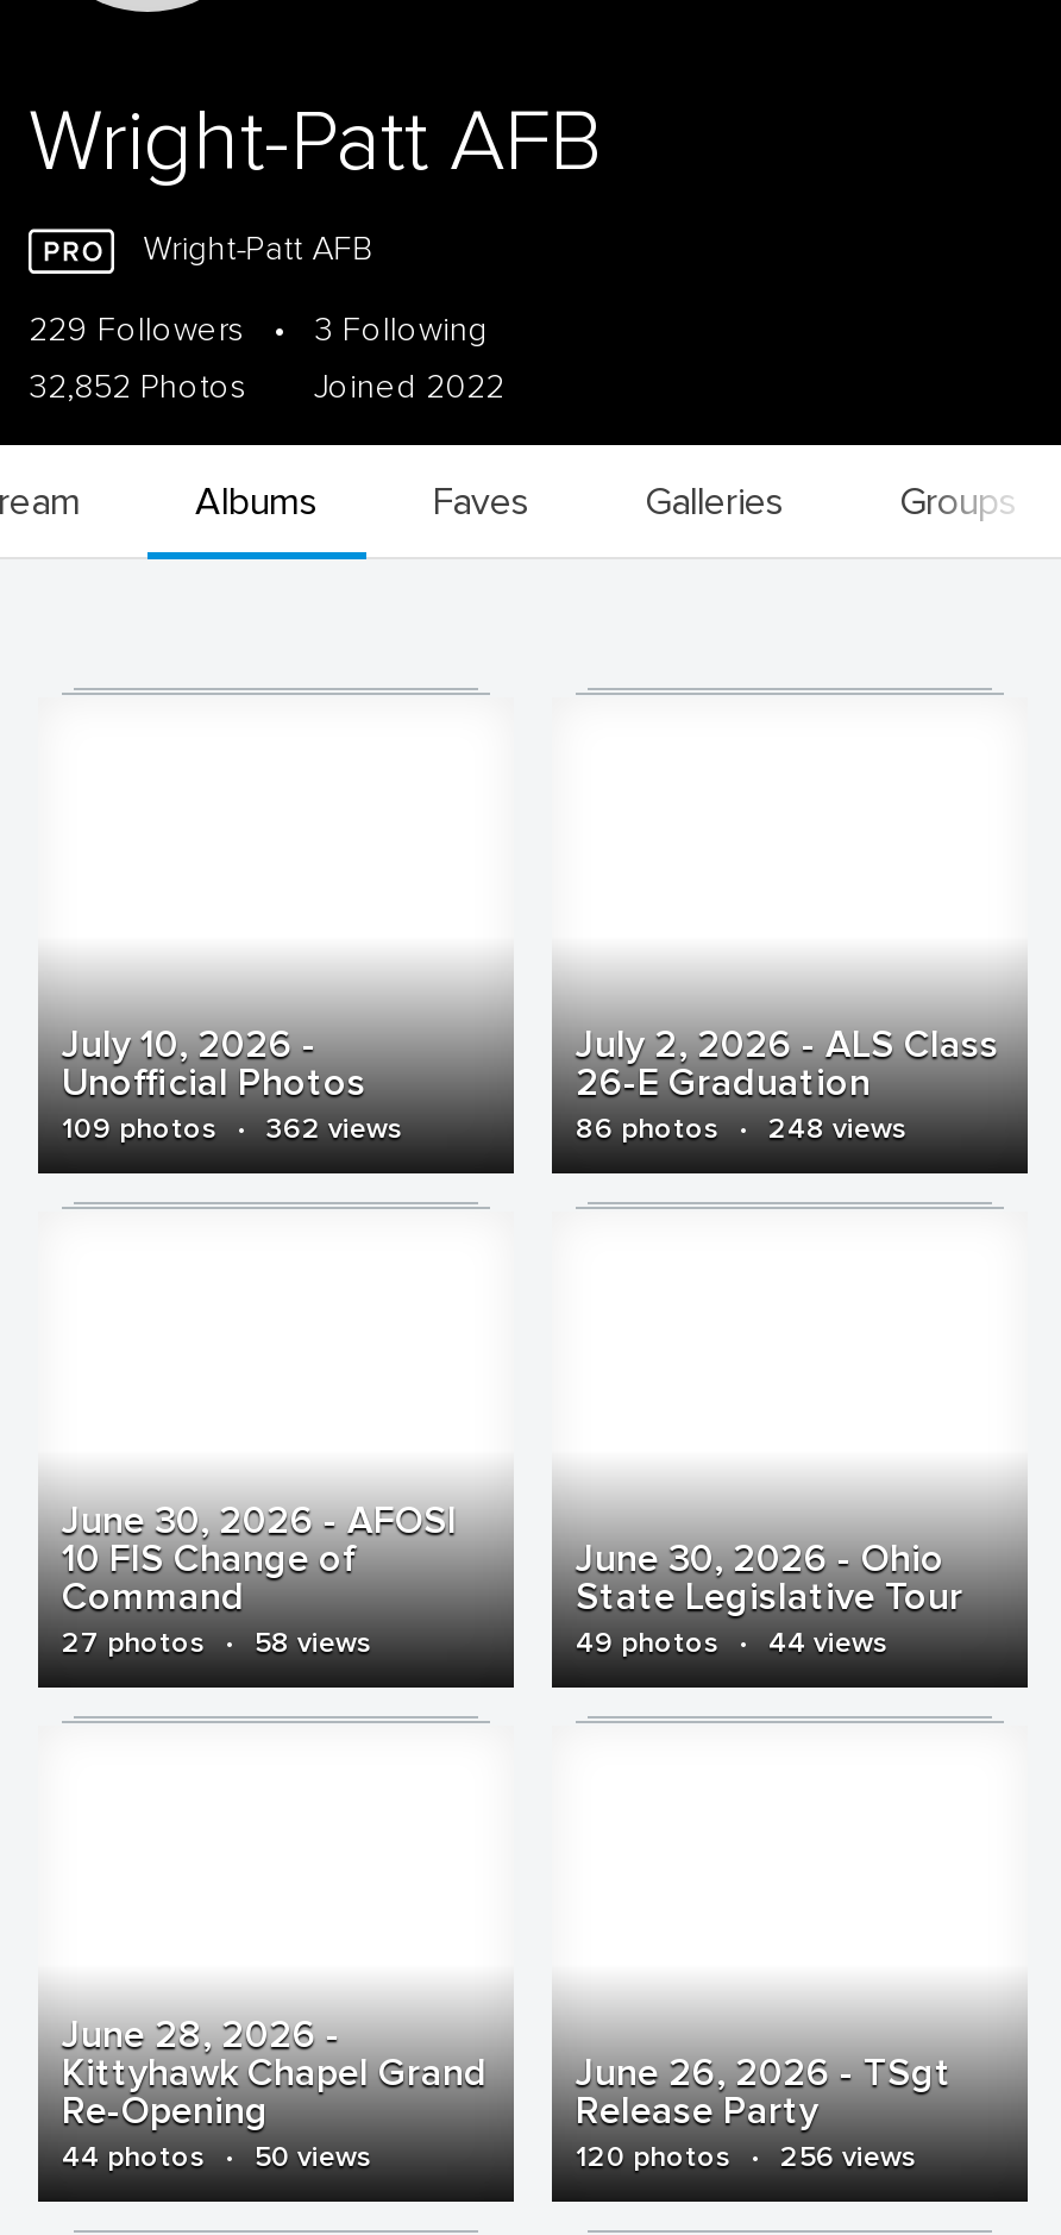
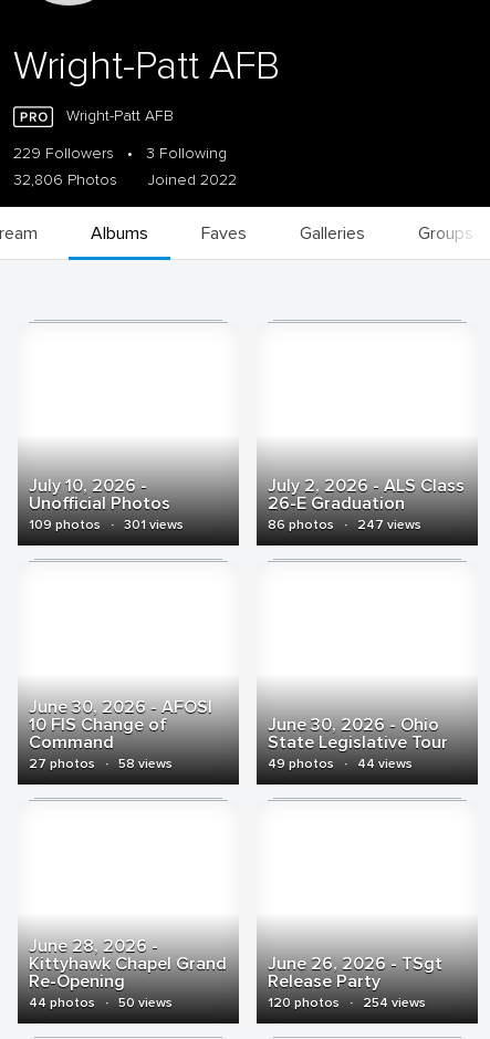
[29,367,504,407] 32,852 Photos Joined 2022 -> [13,170,237,189] 32,806 Photos Joined 2022
[62,1112,402,1147] 109 photos · 362 views -> [29,517,184,533] 109 photos · 301 views
[576,1112,906,1147] 86 photos · 248 views -> [268,517,421,533] 86 photos · 247 views
[576,2140,916,2175] 120 photos · 256 views -> [268,995,426,1011] 120 photos · 254 views

